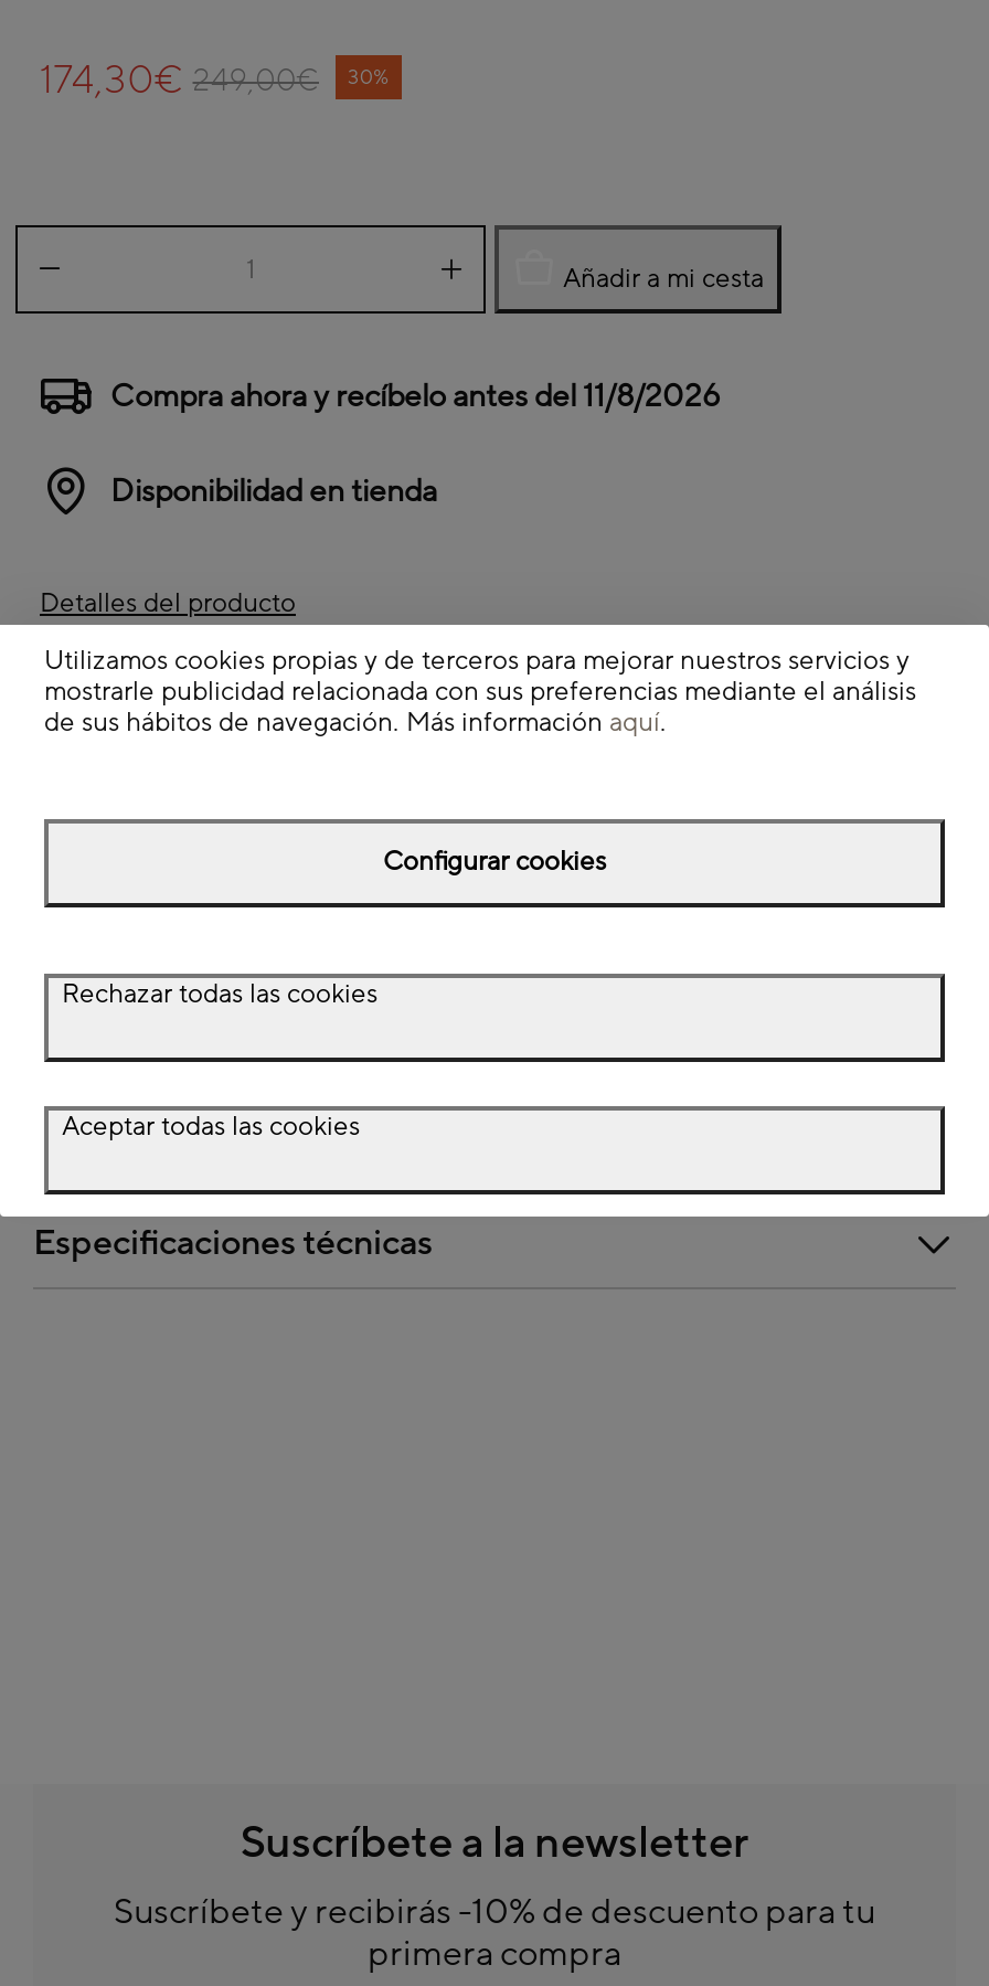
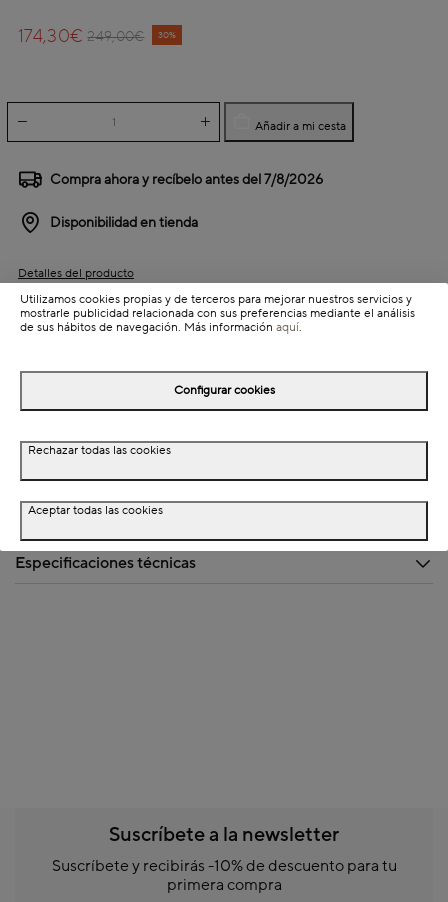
[110,378,726,417] Compra ahora y recíbelo antes del 11/8/2026 -> [50,171,326,189] Compra ahora y recíbelo antes del 7/8/2026

